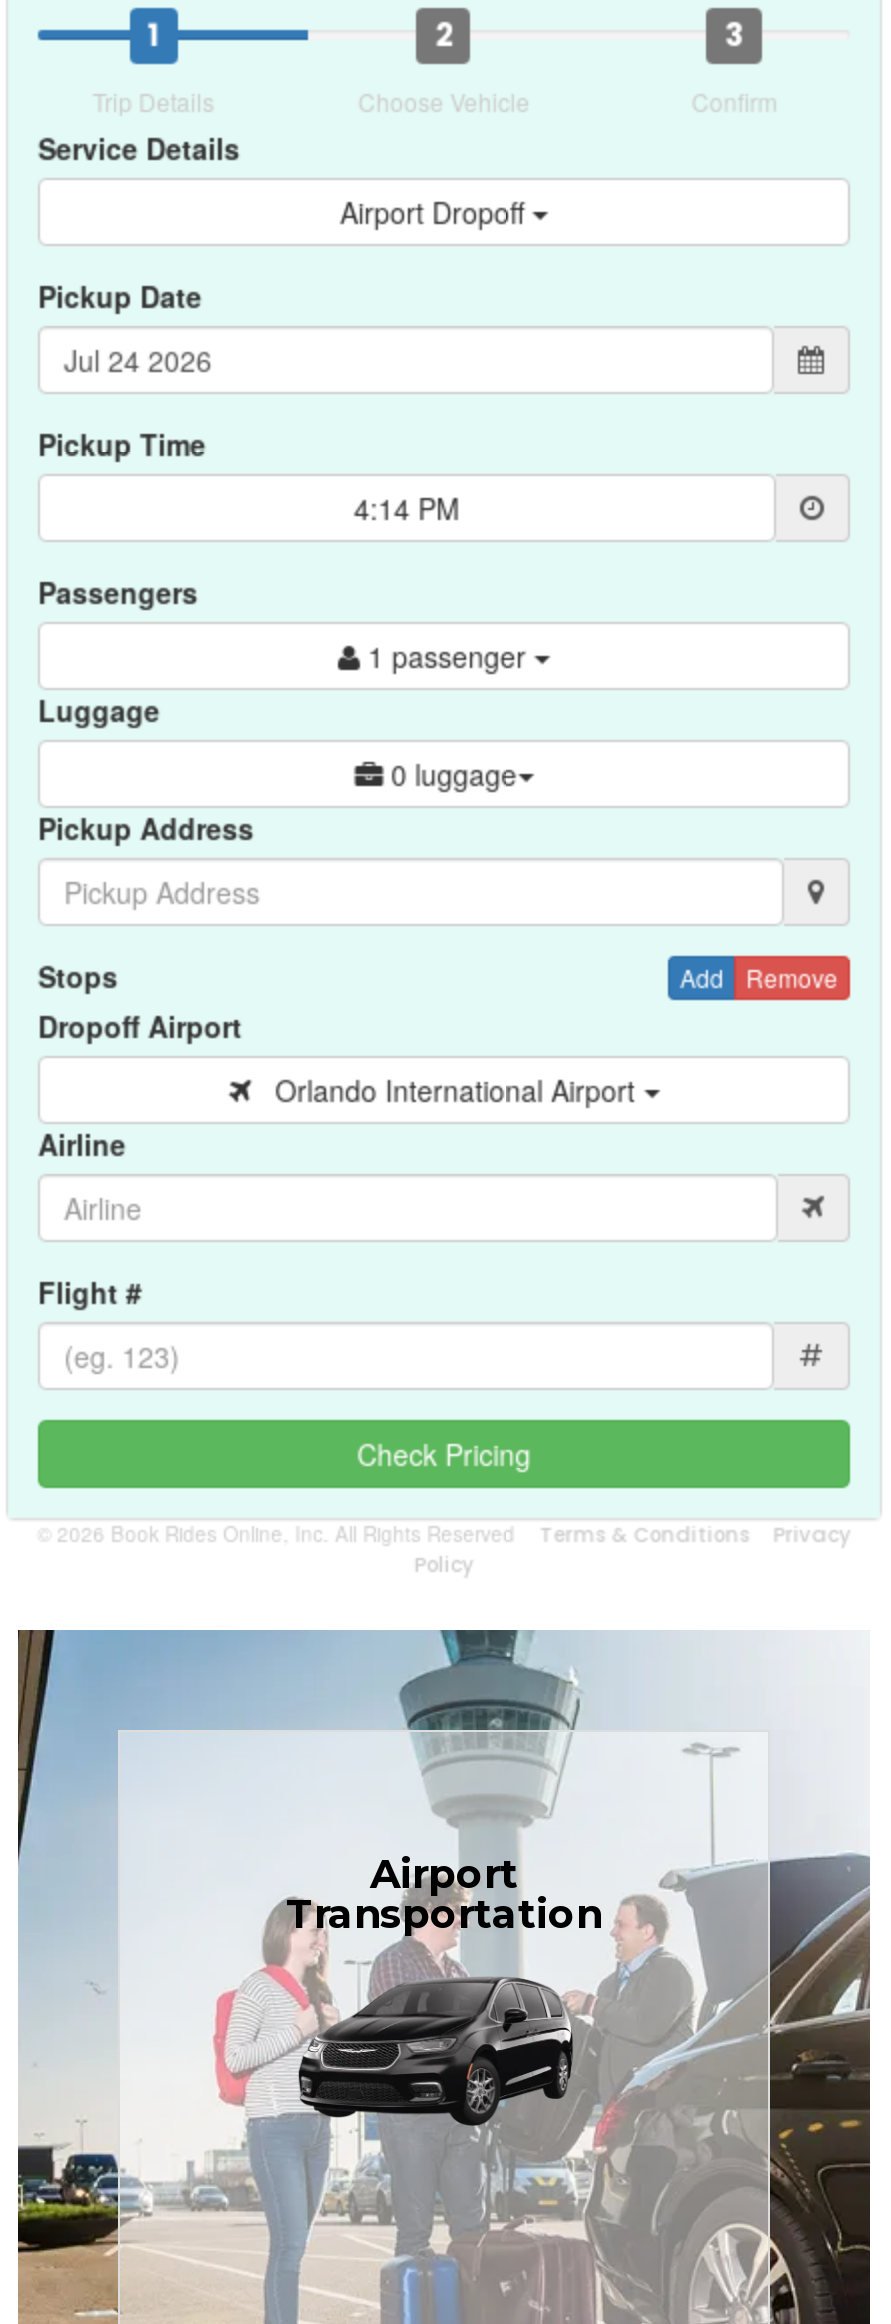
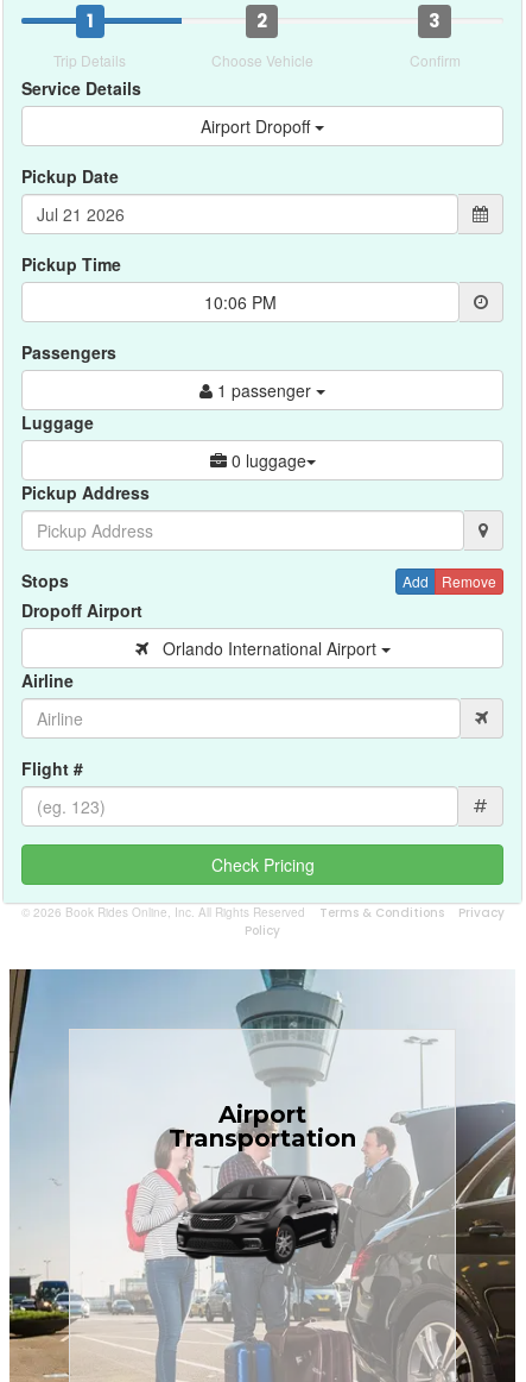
[354,488,460,528] 4:14 PM -> [204,290,277,314] 10:06 PM

